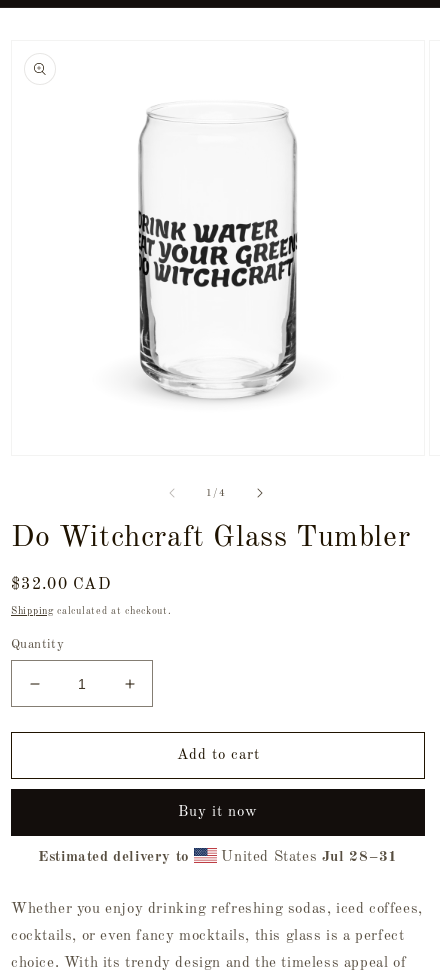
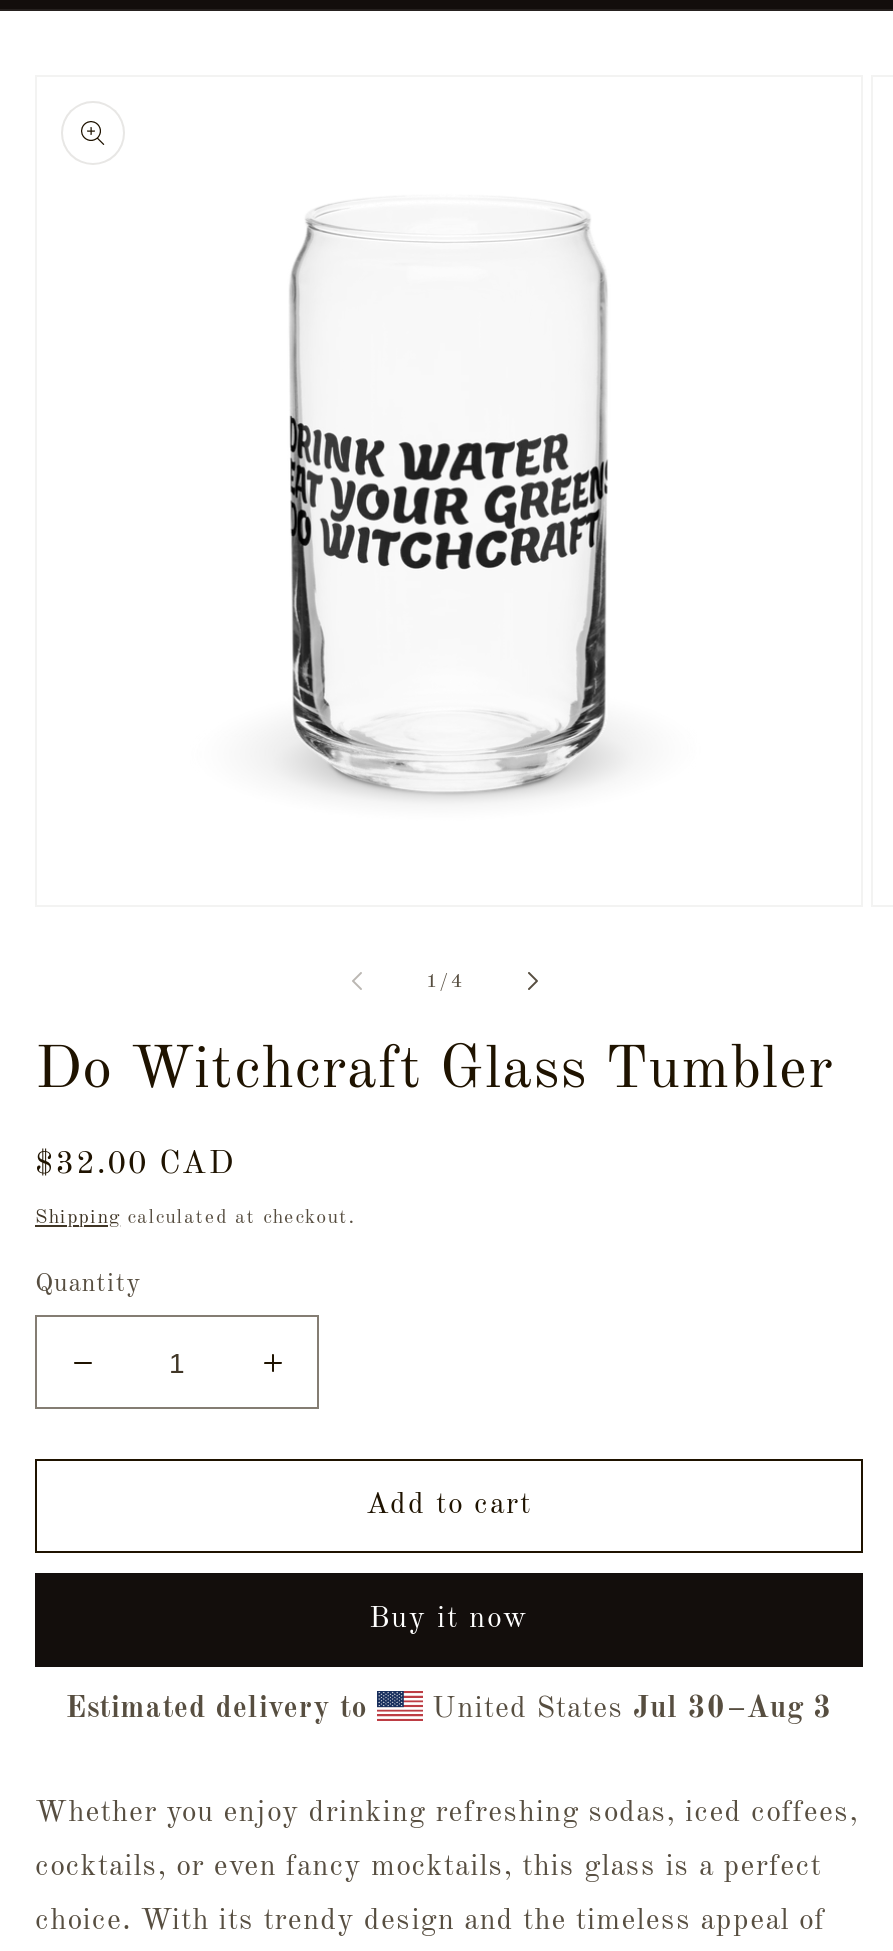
[217,850,398,865] United States Jul 28–31 -> [423,1695,833,1725] United States Jul 30–Aug 3

